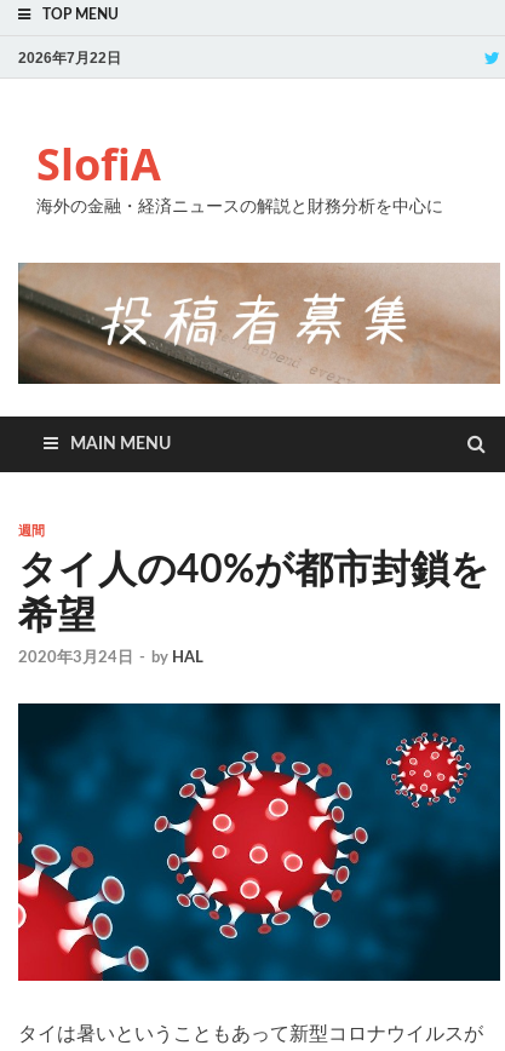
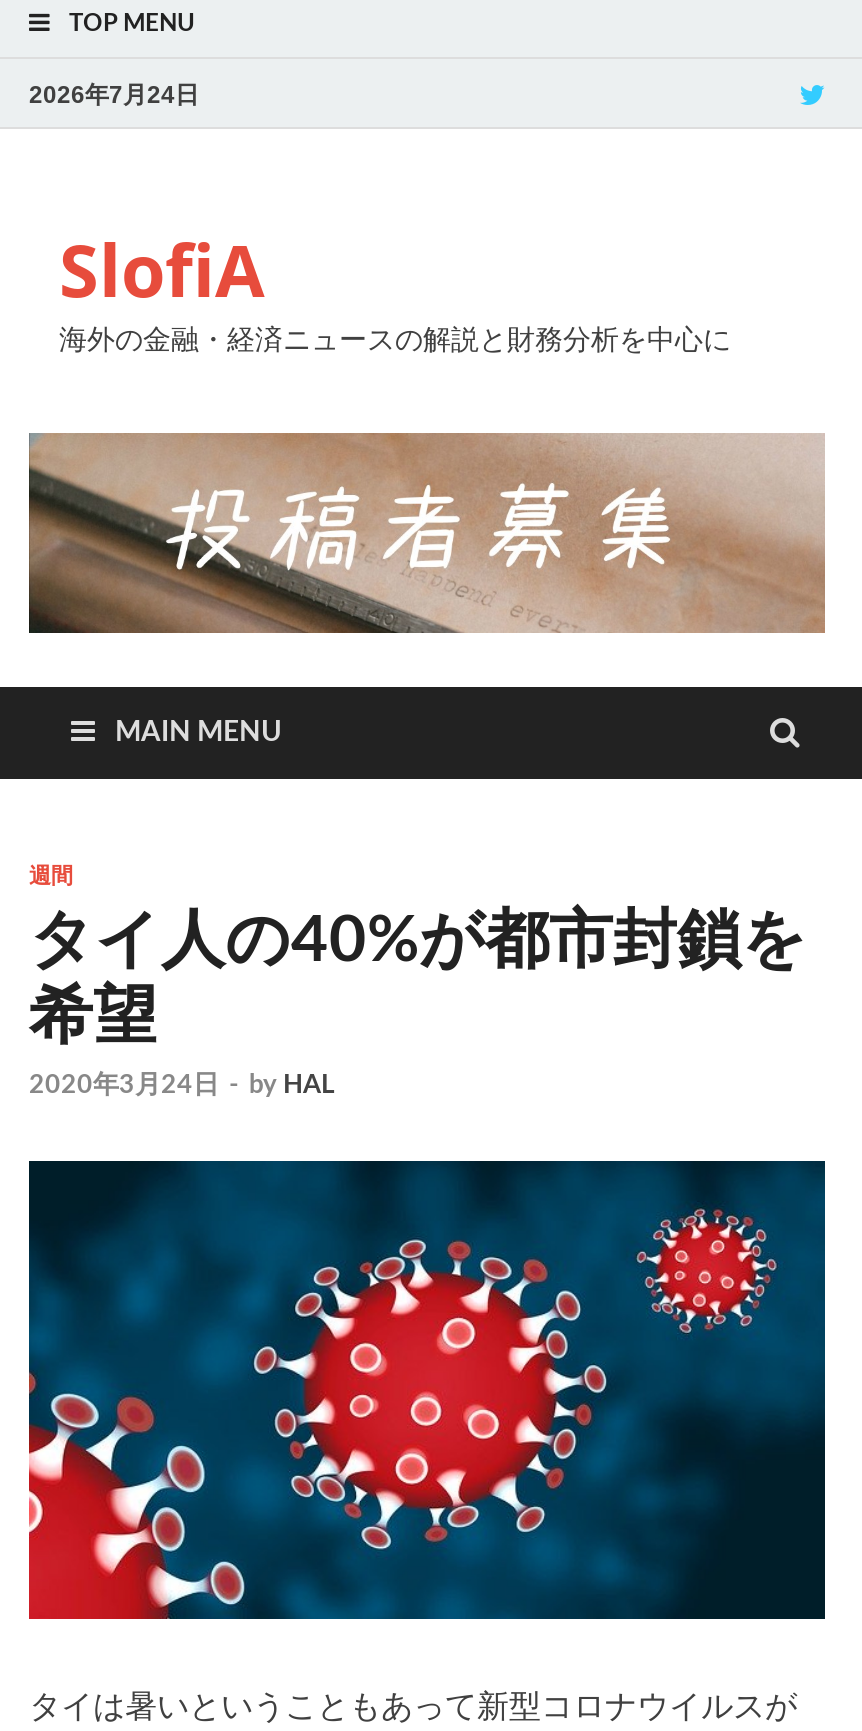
[18,49,121,66] 2026年7月22日 -> [29,80,199,108] 2026年7月24日

